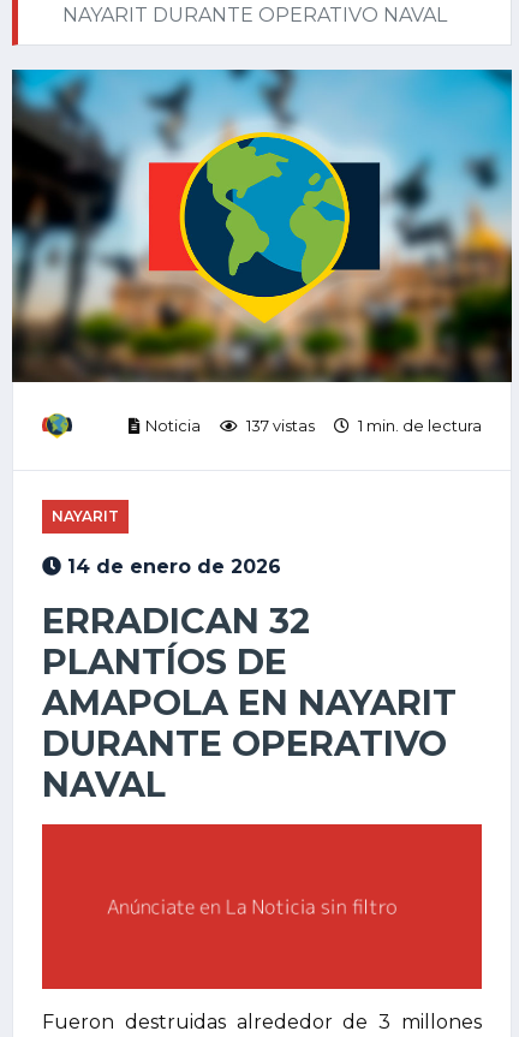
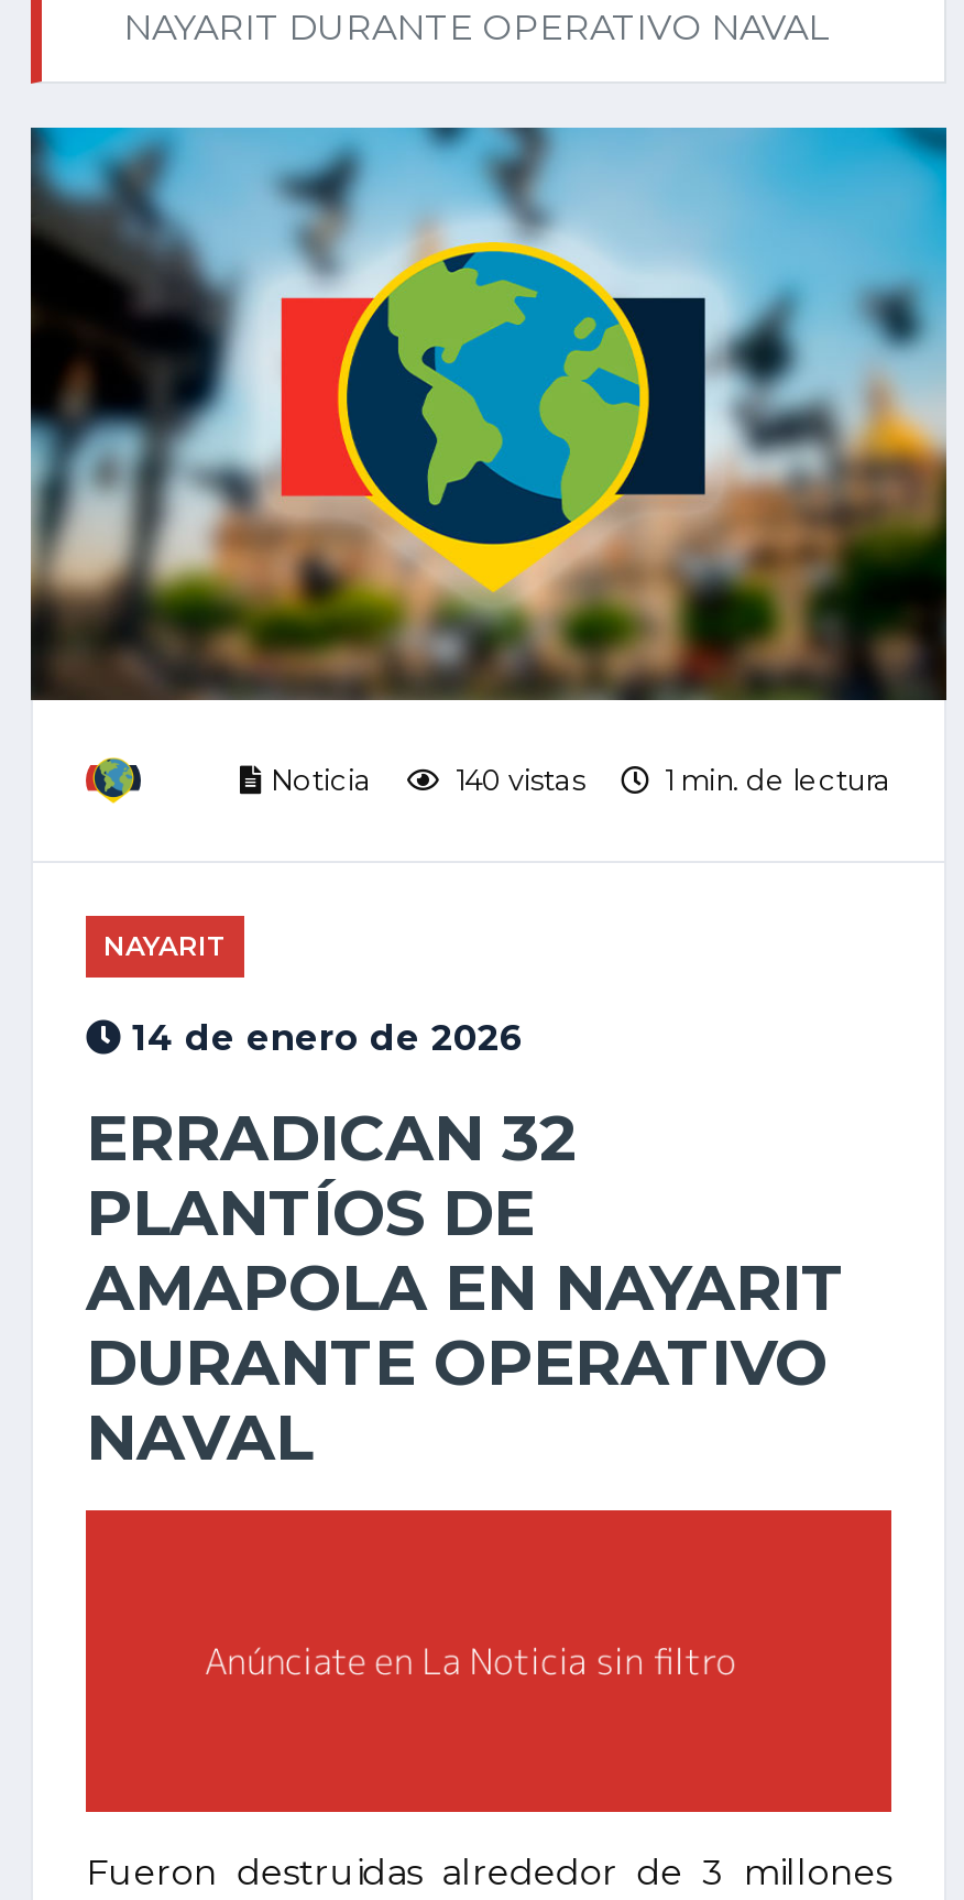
[246,417,315,435] 137 vistas -> [456,764,585,797] 140 vistas

